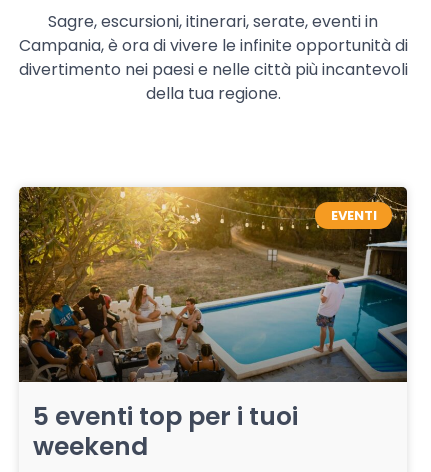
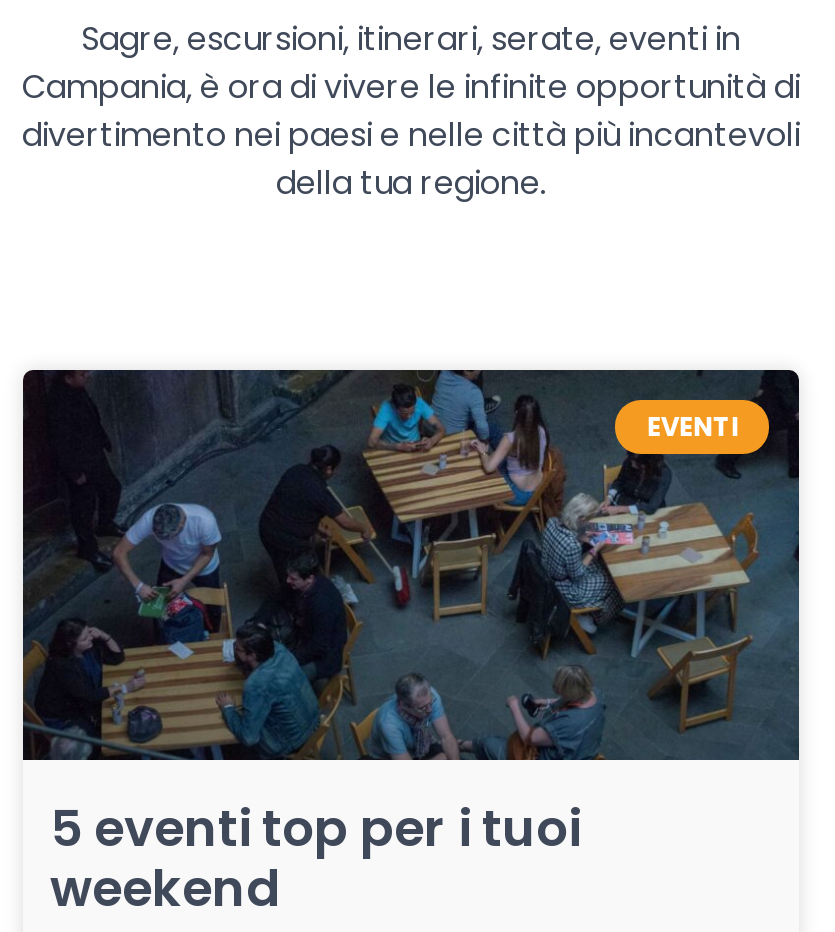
[18,186,407,383] [image] -> [21,368,799,762] [image]

